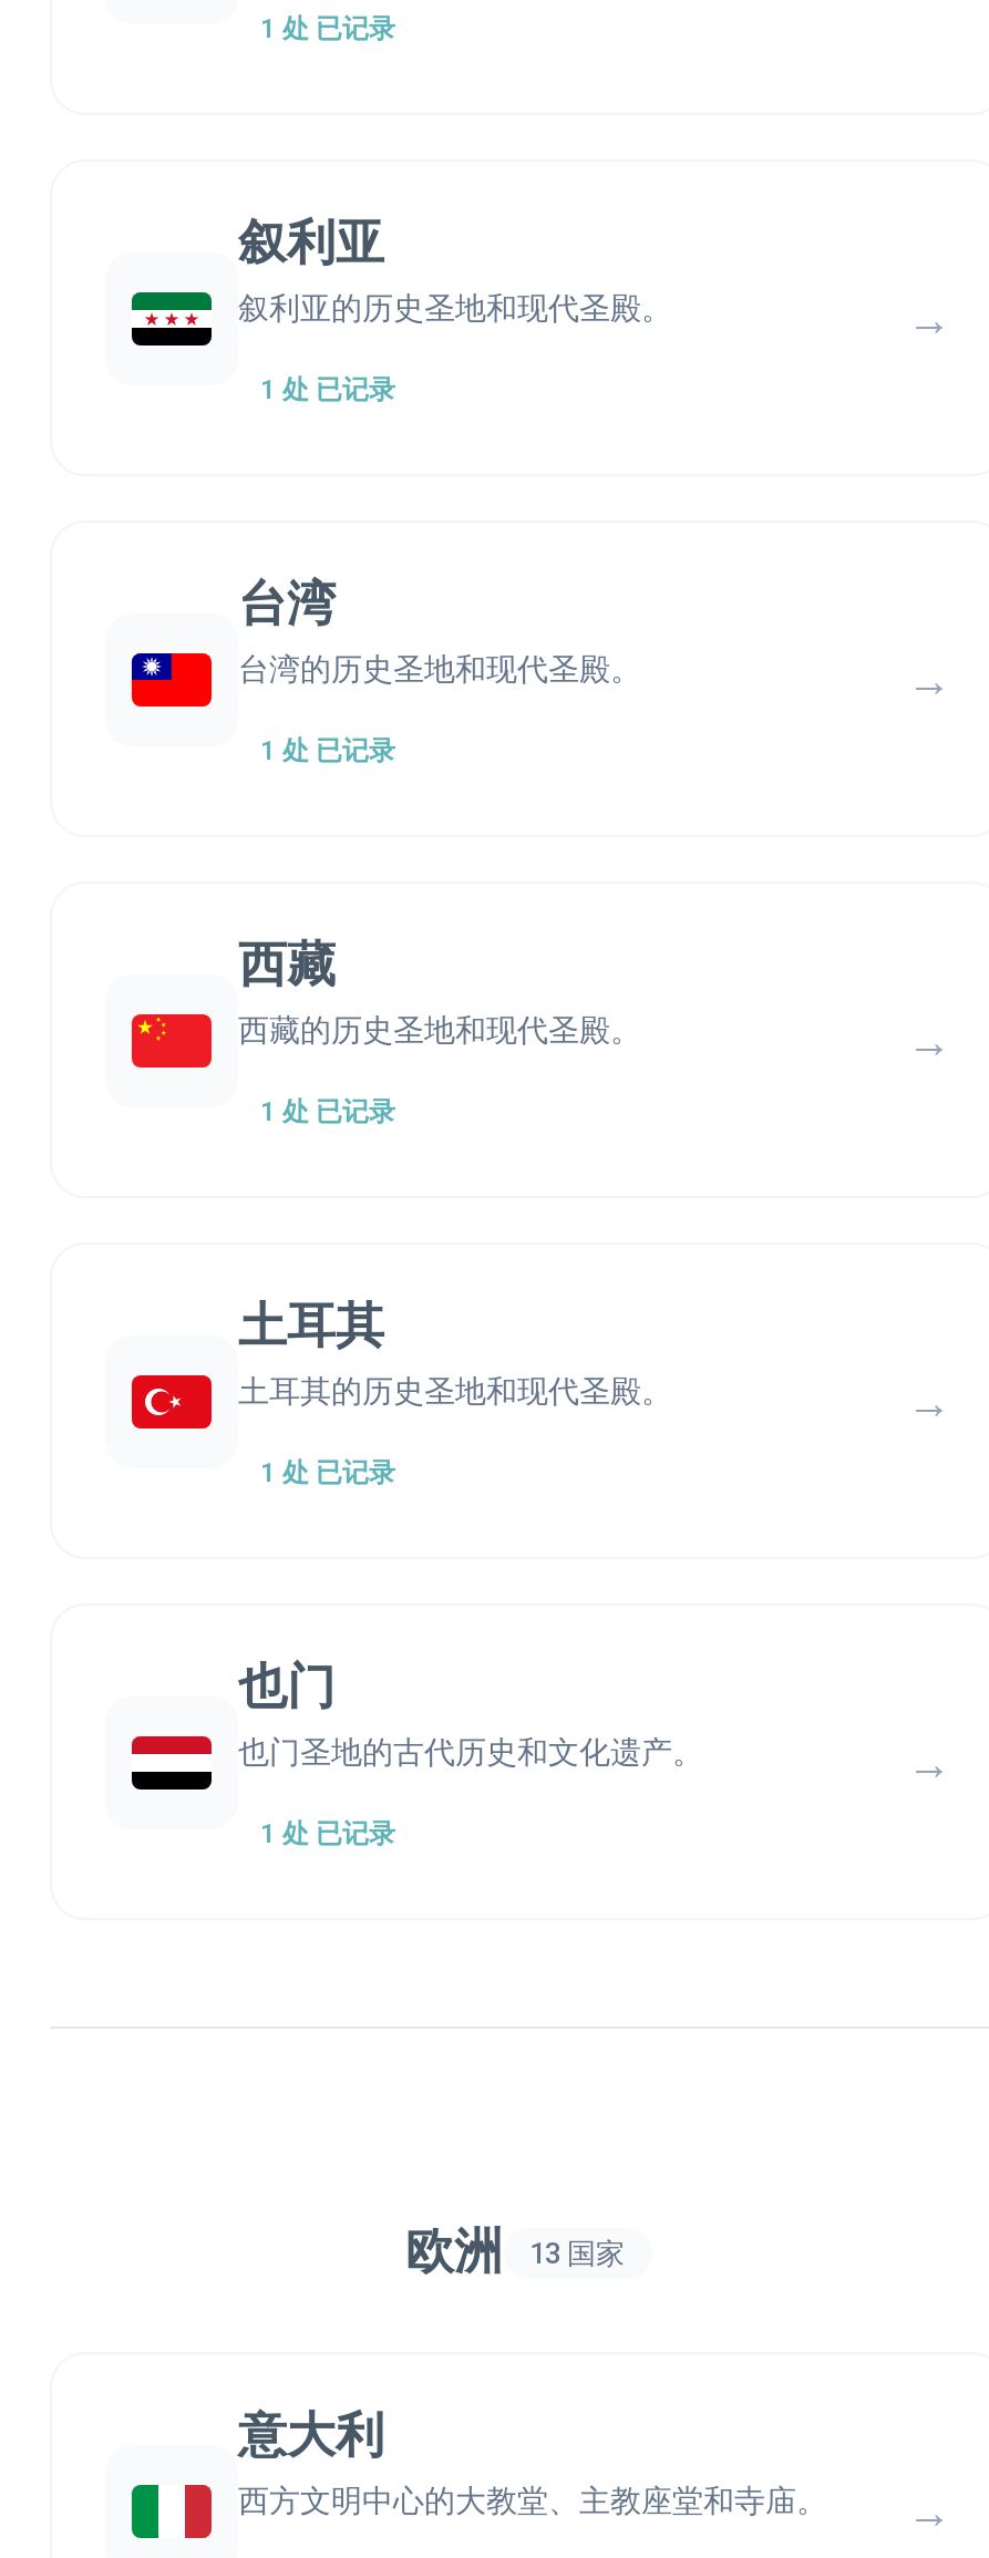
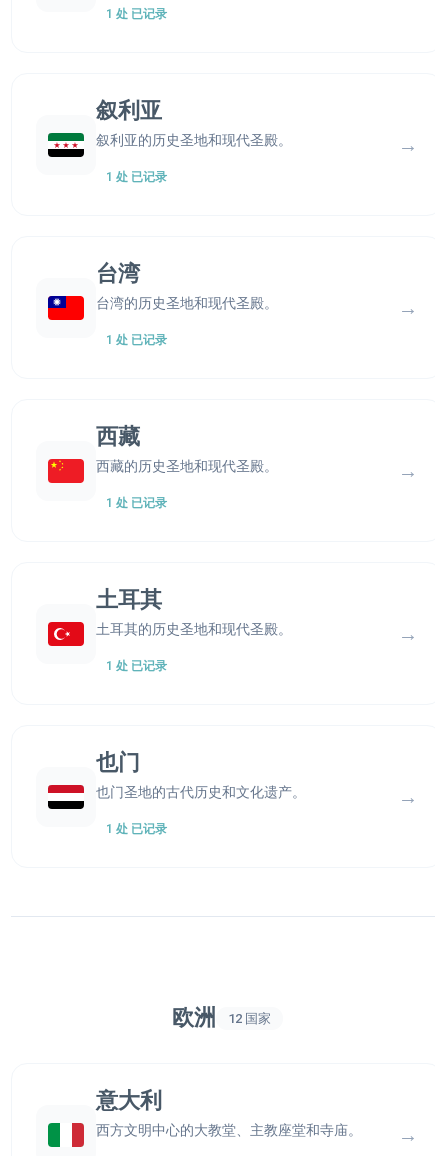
[405,2224,625,2282] 欧洲 13 国家 -> [171,1005,270,1031] 欧洲 12 国家

